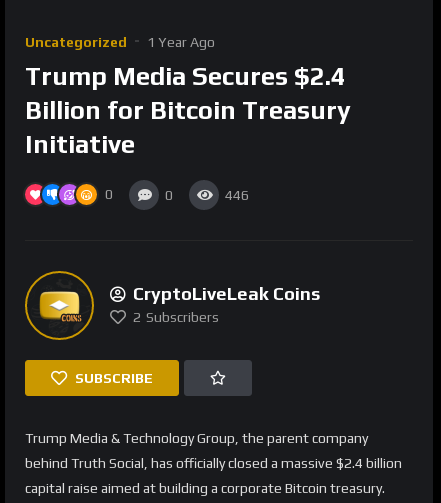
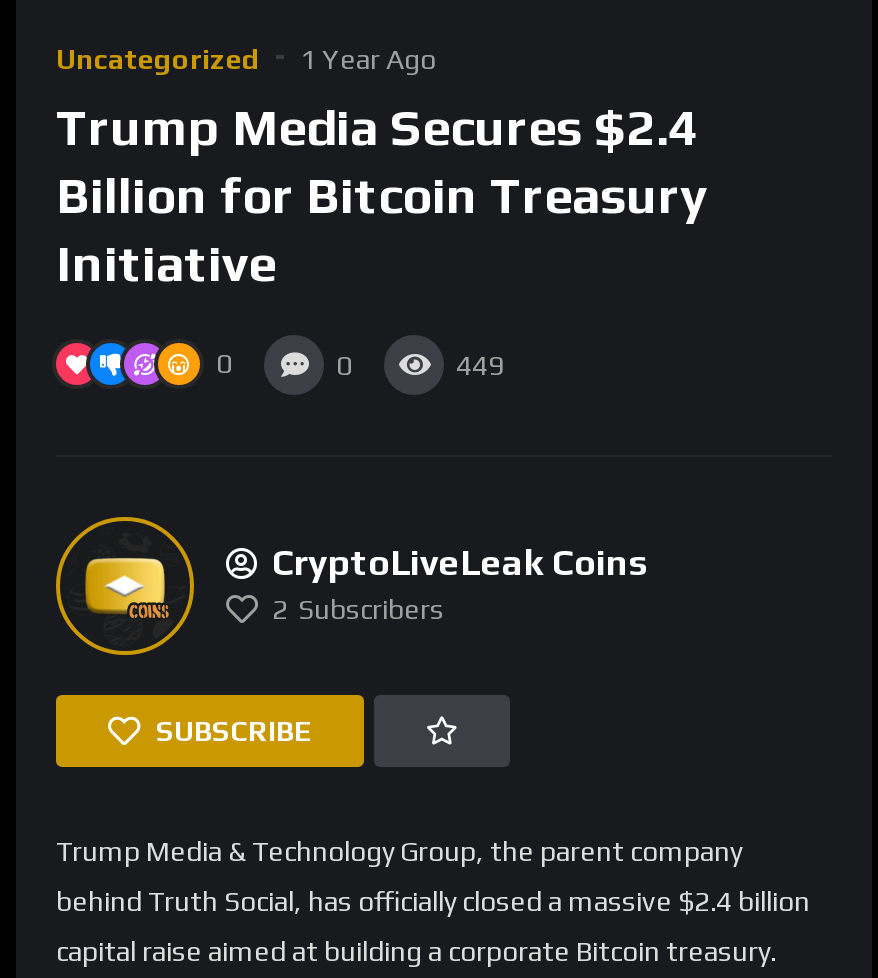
[225,187,249,203] 446 -> [456,348,504,380] 449

